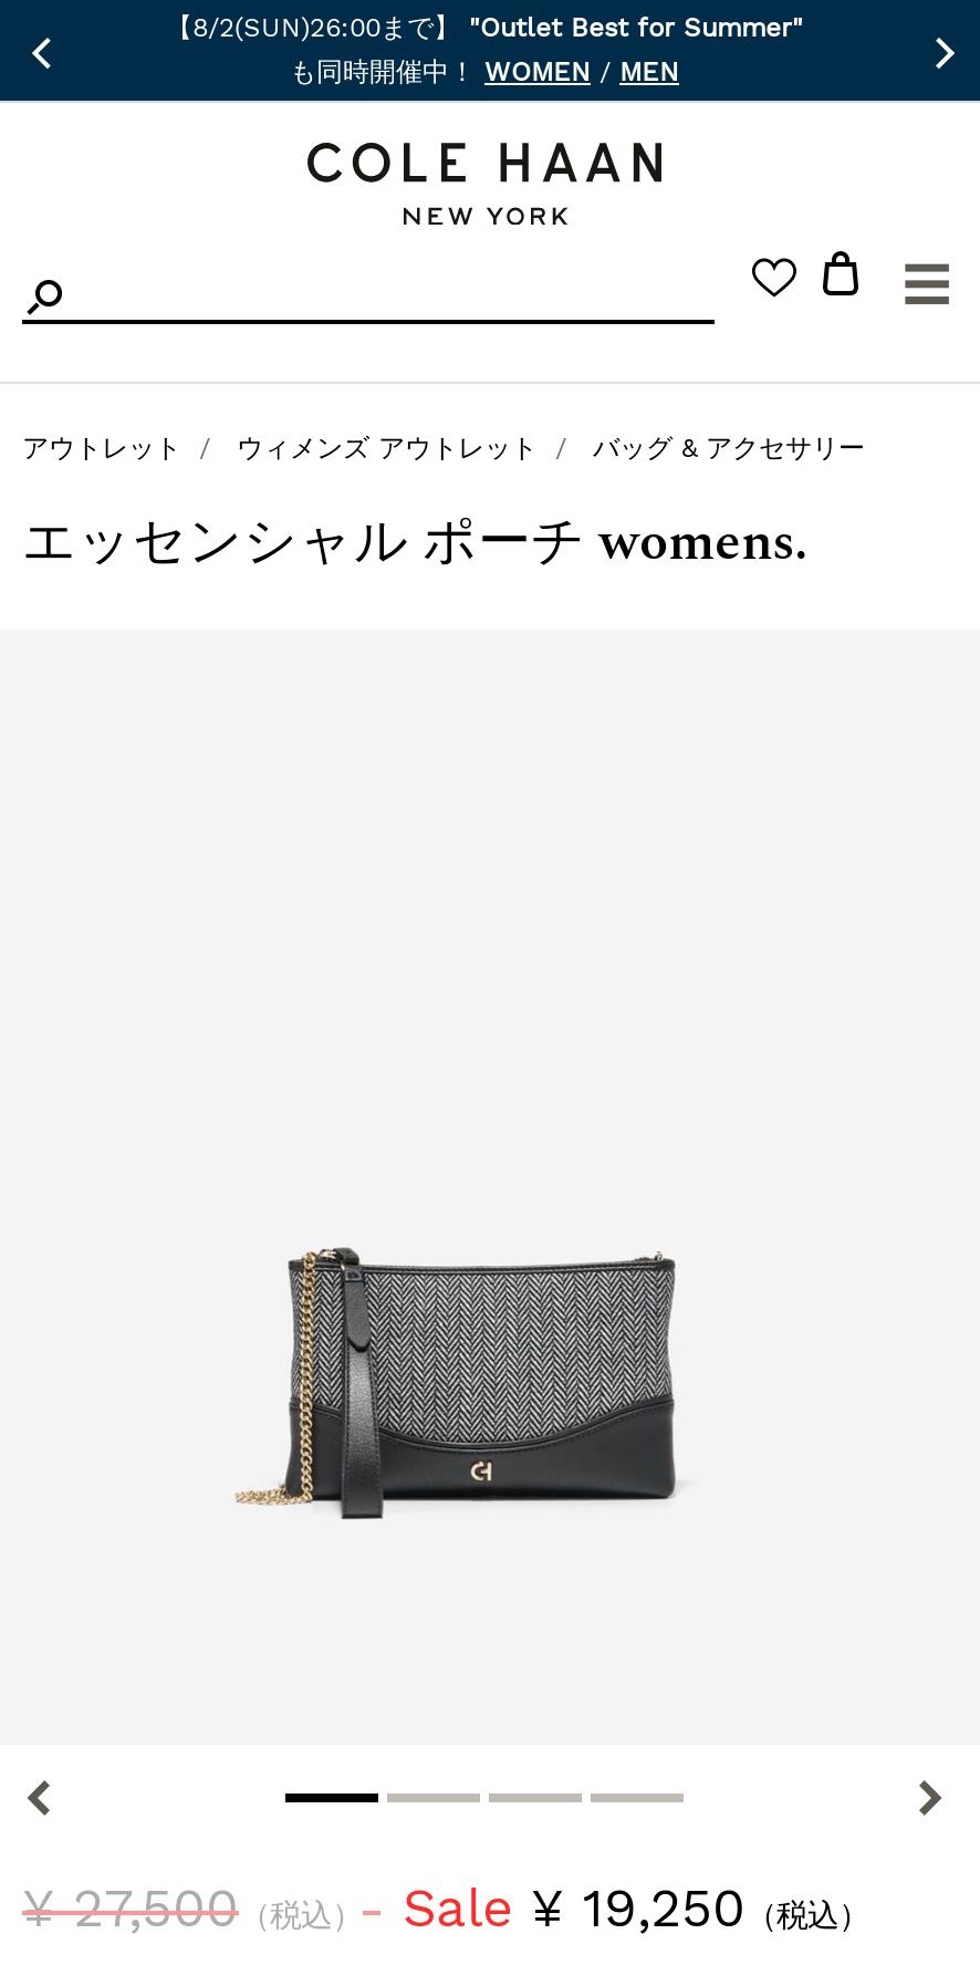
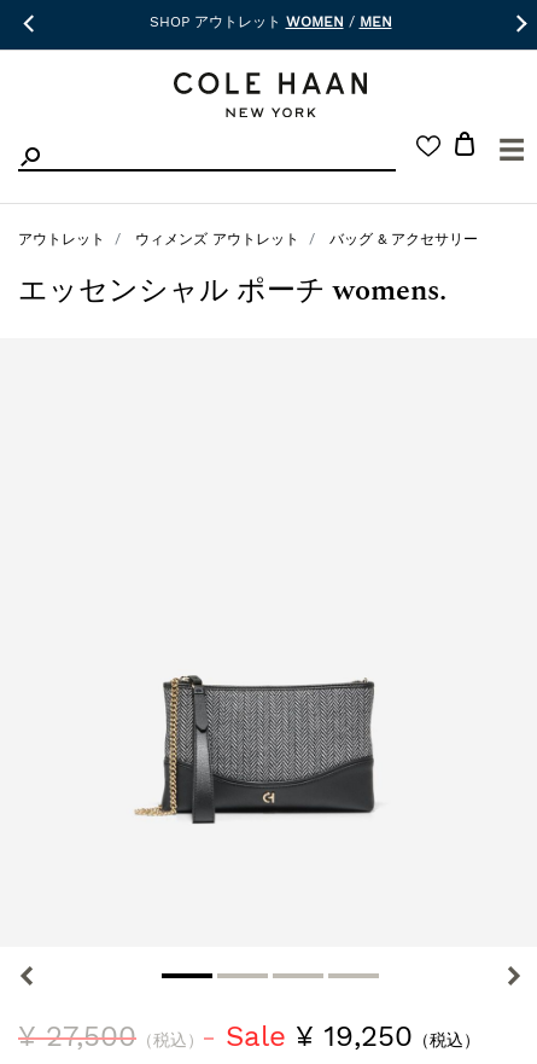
[166,12,803,87] 【8/2(SUN)26:00まで】"Outlet Best for Summer" | も同時開催中！WOMEN / MEN -> [149,13,392,30] SHOP アウトレットWOMEN / MEN

